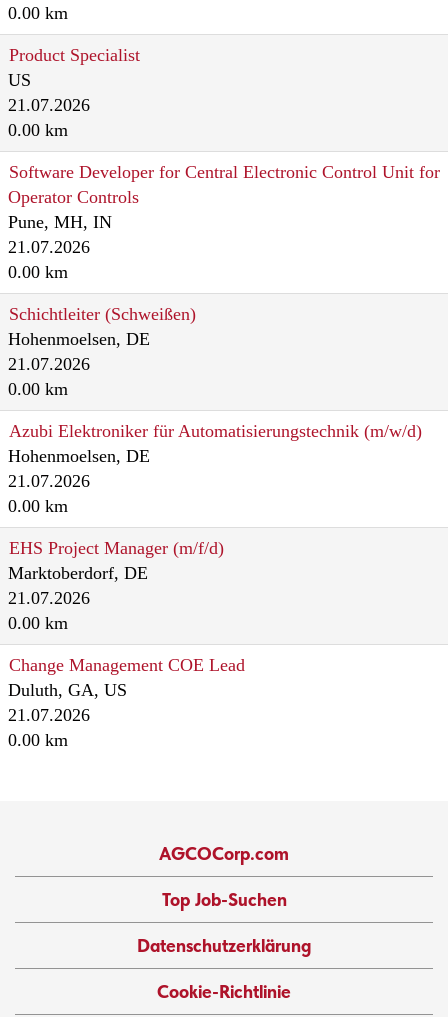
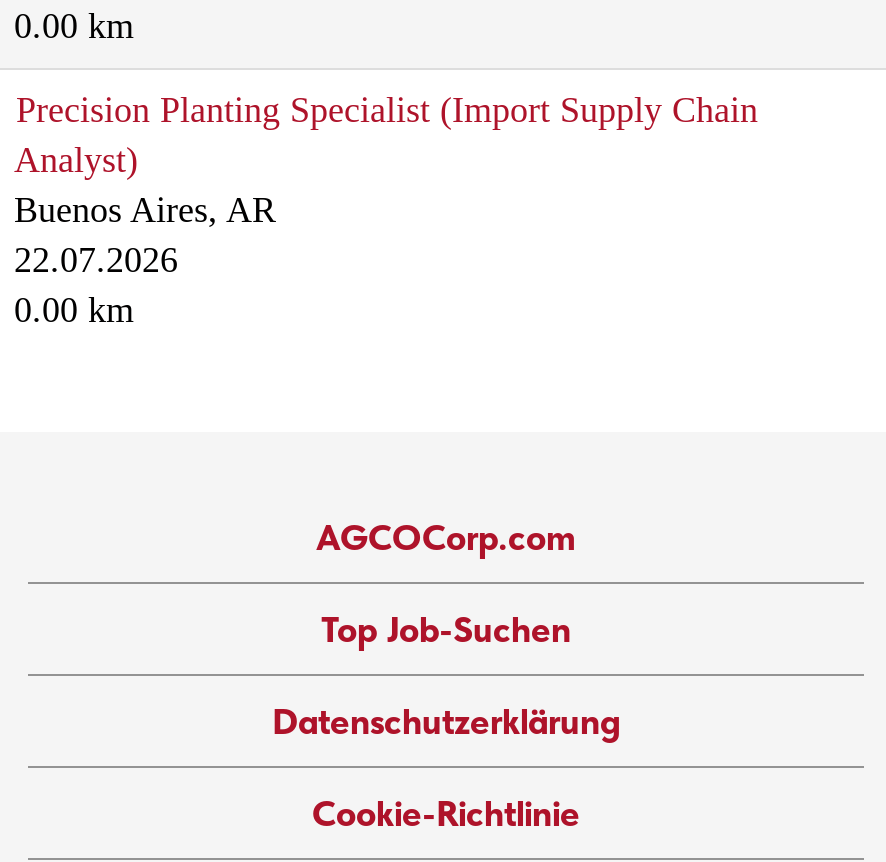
[8,45,440,725] Product Specialist | US | 21.07.2026 | 0.00 km | Software Developer for Central Electronic Control Unit for | Operator Controls | Pune, MH, IN | 21.07.2026 | 0.00 km | Schichtleiter (Schweißen) | Hohenmoelsen, DE | 21.07.2026 | 0.00 km | Azubi Elektroniker für Automatisierungstechnik (m/w/d) | Hohenmoelsen, DE | 21.07.2026 | 0.00 km | EHS Project Manager (m/f/d) | Marktoberdorf, DE | 21.07.2026 | 0.00 km | Change Management COE Lead | Duluth, GA, US | 21.07.2026 -> [14,90,758,280] Precision Planting Specialist (Import Supply Chain | Analyst) | Buenos Aires, AR | 22.07.2026

